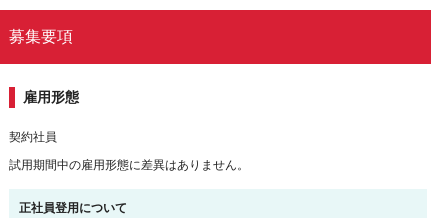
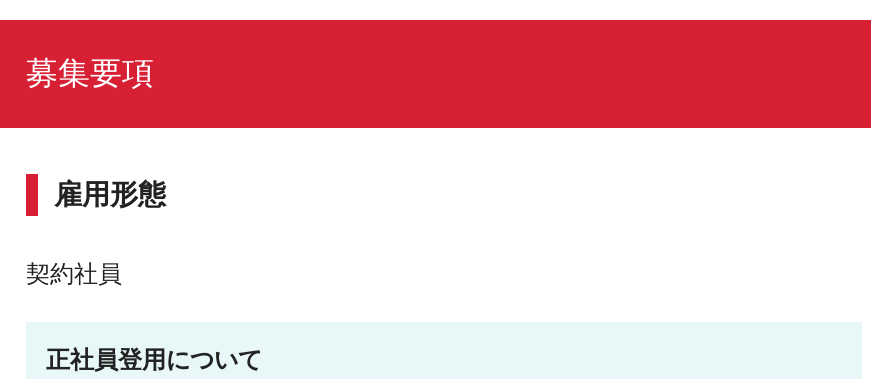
[9,158,249,172] 試用期間中の雇用形態に差異はありません。 -> none

